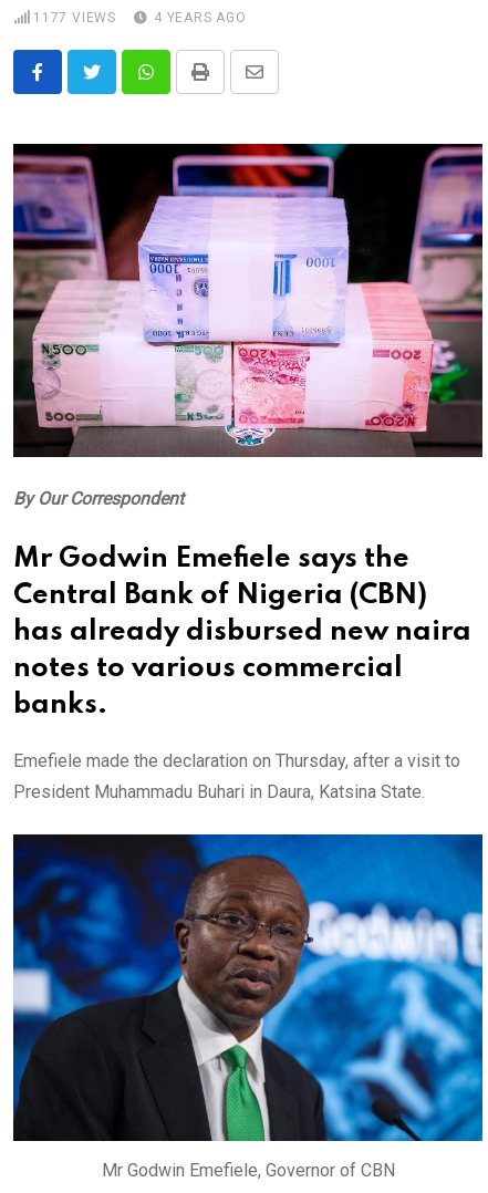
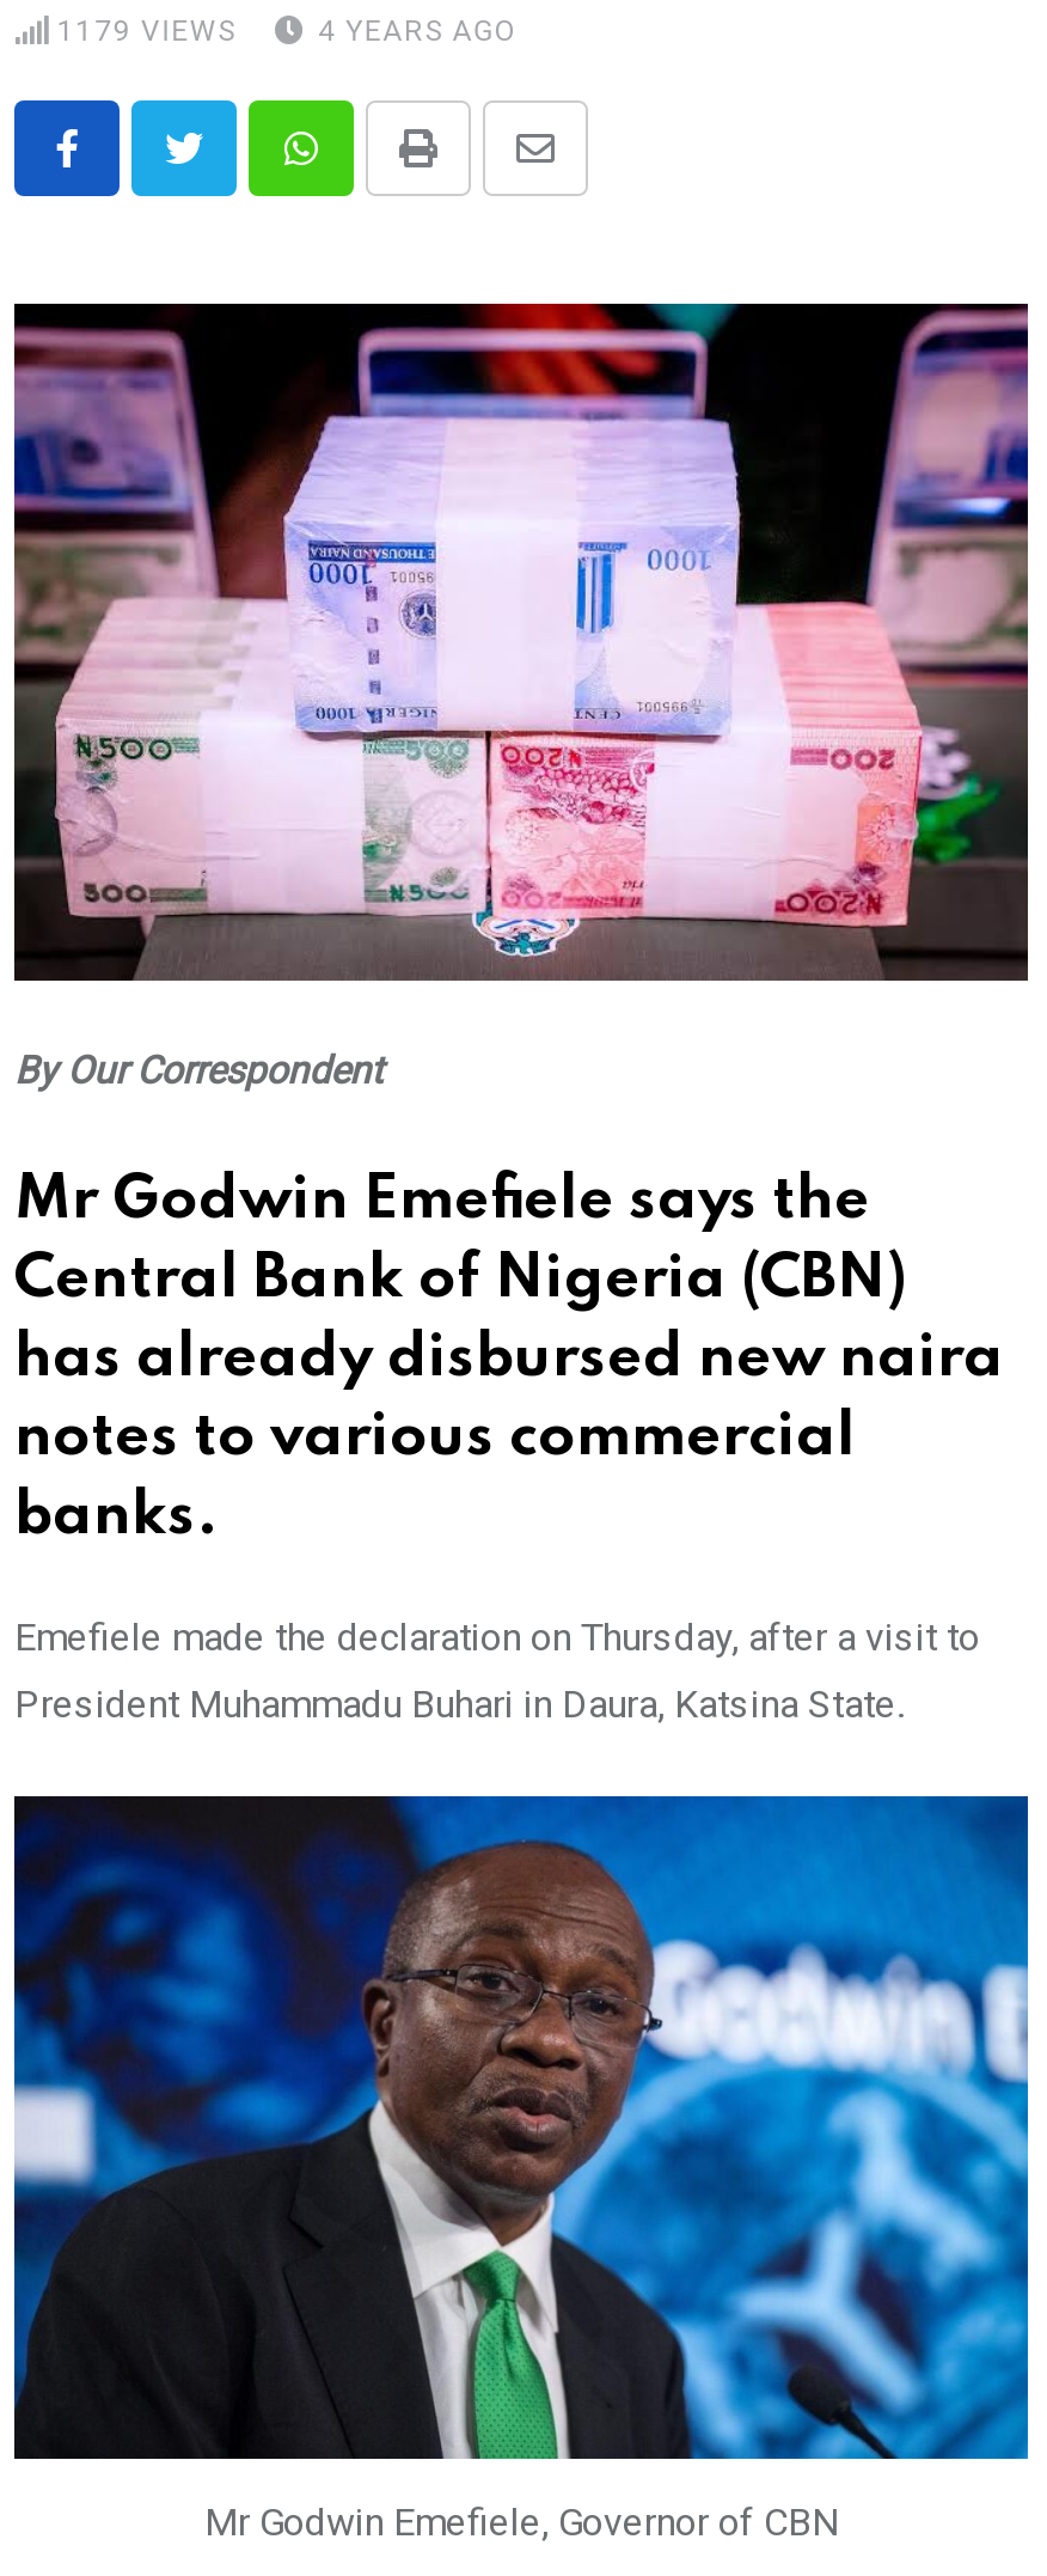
[33,10,116,25] 1177 VIEWS -> [57,14,237,48] 1179 VIEWS

